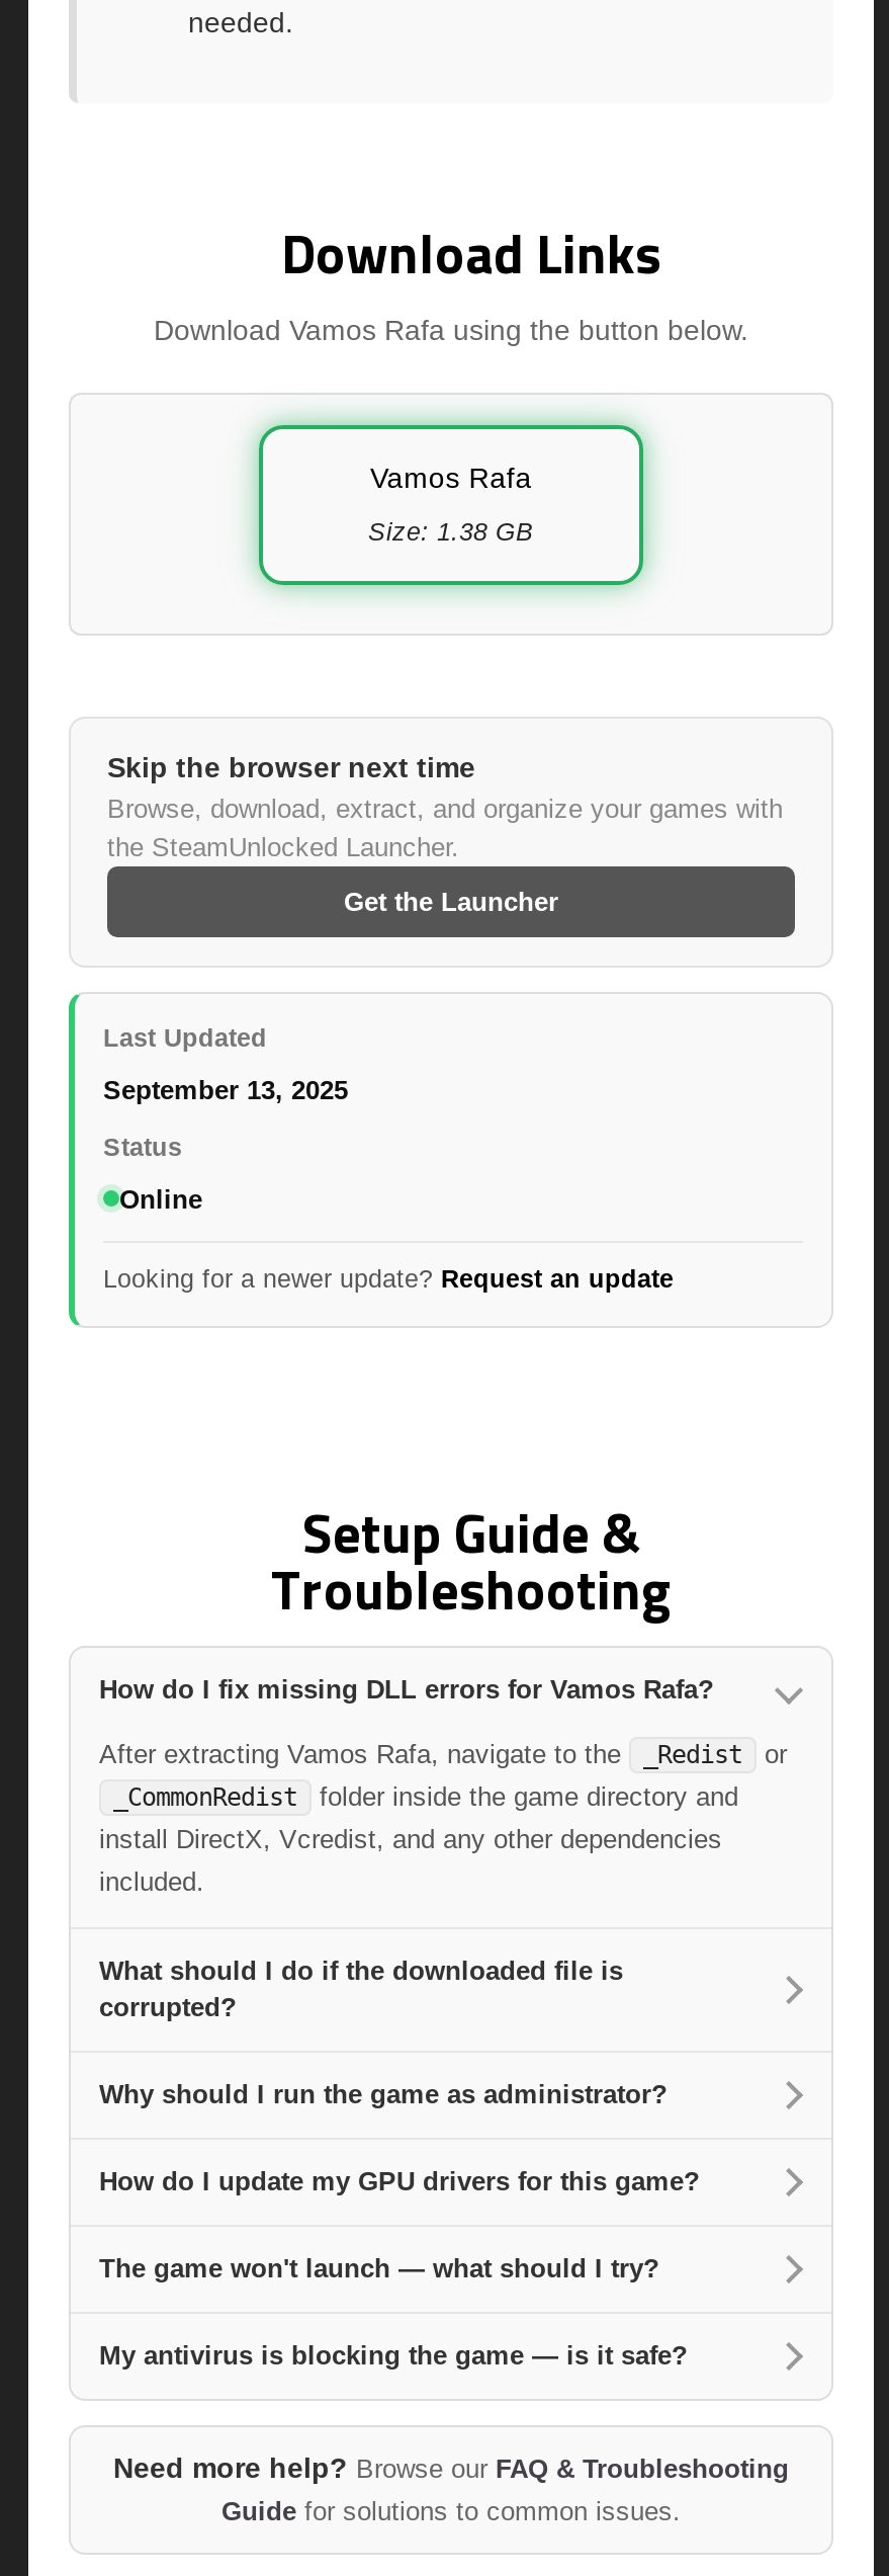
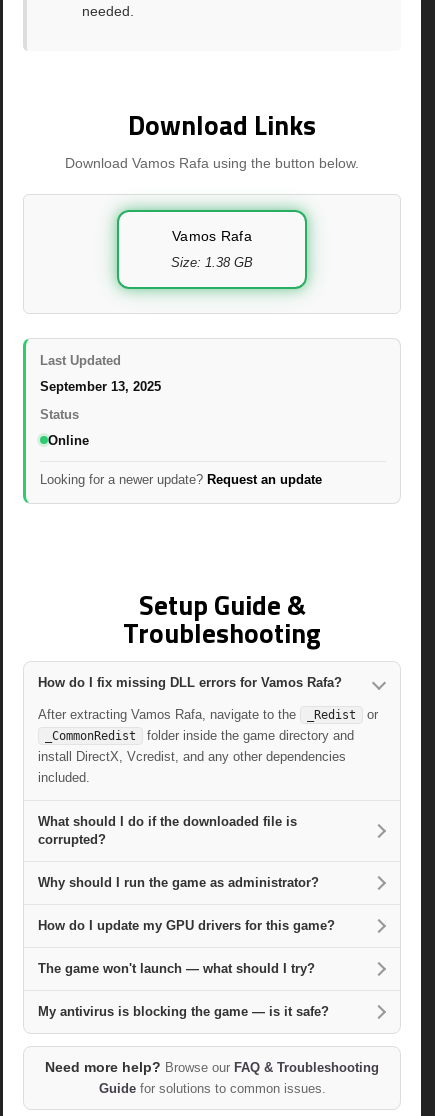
[107,750,783,916] Skip the browser next time | Browse, download, extract, and organize your games with | the SteamUnlocked Launcher. | Get the Launcher -> none

